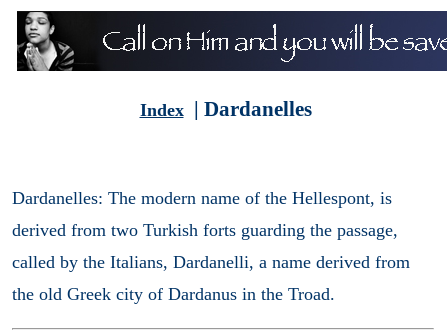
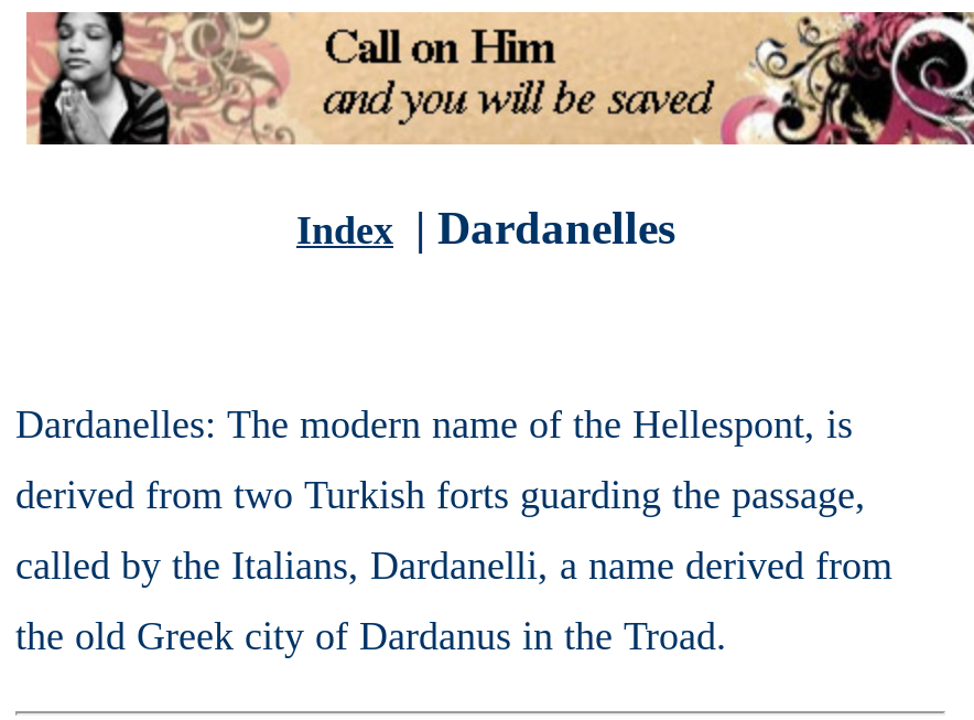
[16,10,444,72] [image] -> [26,10,967,147] [image]

